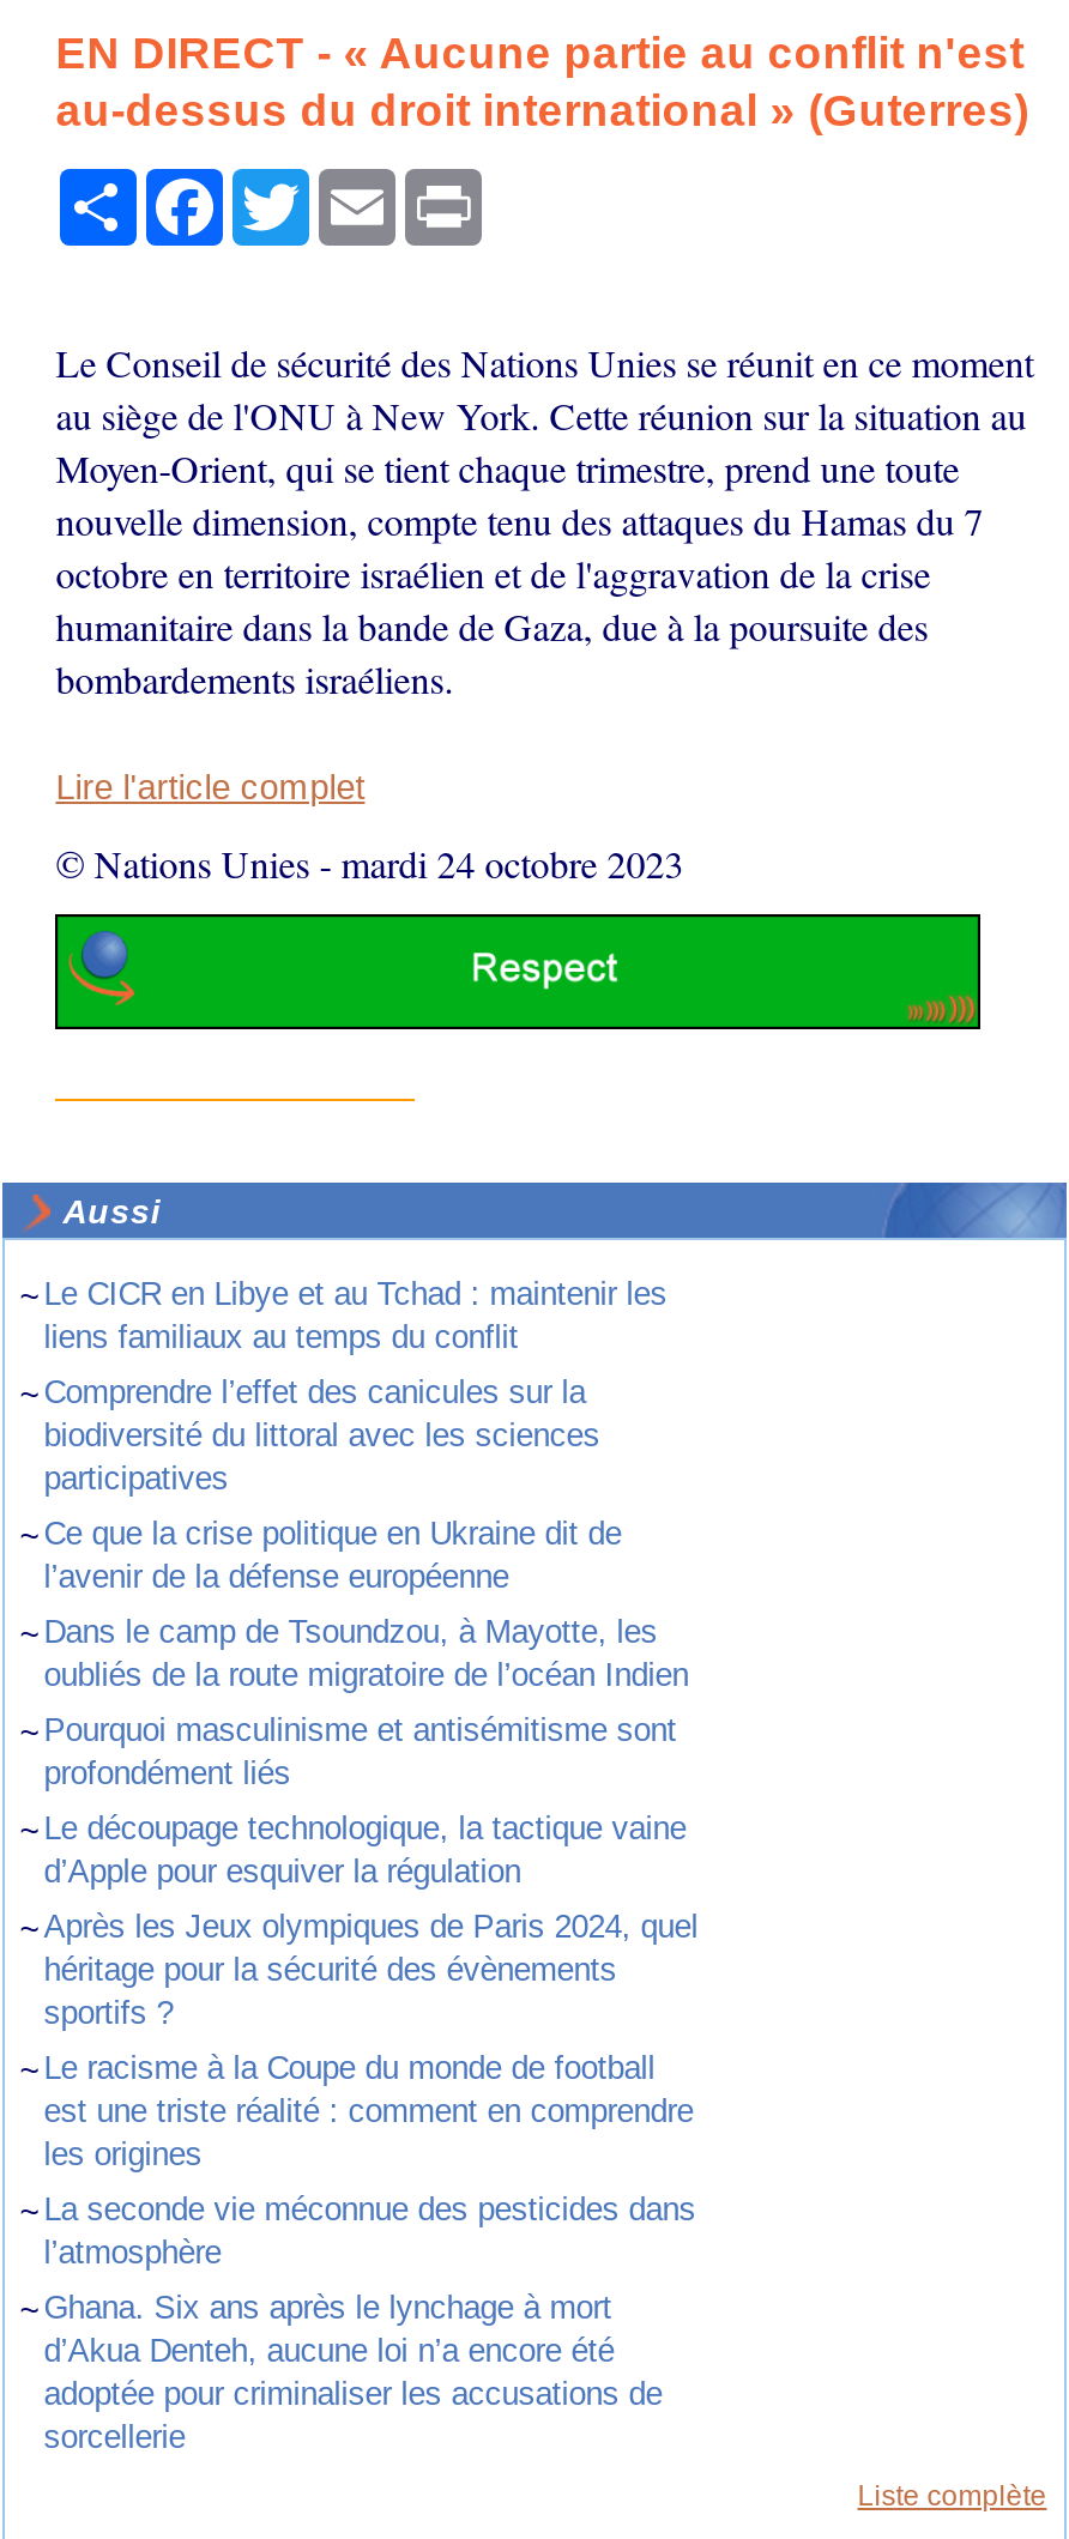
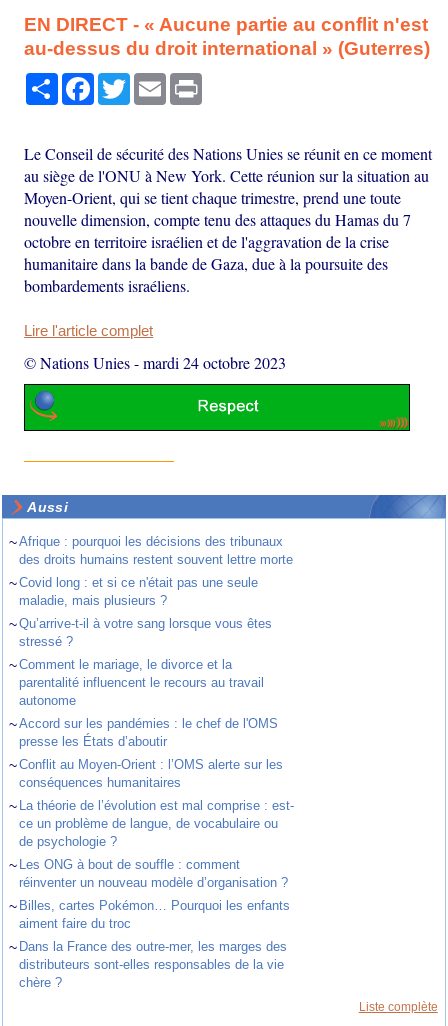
[20,1275,667,1354] ~ Le CICR en Libye et au Tchad : maintenir les | liens familiaux au temps du conflit -> [9,534,293,567] ~ Afrique : pourquoi les décisions des tribunaux | des droits humains restent souvent lettre morte
[20,1373,600,1495] ~ Comprendre l’effet des canicules sur la | biodiversité du littoral avec les sciences | participatives -> [9,575,258,608] ~ Covid long : et si ce n'était pas une seule | maladie, mais plusieurs ?
[20,1515,621,1594] ~ Ce que la crise politique en Ukraine dit de | l’avenir de la défense européenne -> [9,616,272,649] ~ Qu’arrive-t-il à votre sang lorsque vous êtes | stressé ?
[20,1613,688,1692] ~ Dans le camp de Tsoundzou, à Mayotte, les | oubliés de la route migratoire de l’océan Indien -> [9,657,264,708] ~ Comment le mariage, le divorce et la | parentalité influencent le recours au travail | autonome
[20,1711,676,1790] ~ Pourquoi masculinisme et antisémitisme sont | profondément liés -> [9,716,278,749] ~ Accord sur les pandémies : le chef de l'OMS | presse les États d’aboutir
[20,1809,686,1888] ~ Le découpage technologique, la tactique vaine | d’Apple pour esquiver la régulation -> [9,757,283,790] ~ Conflit au Moyen-Orient : l’OMS alerte sur les | conséquences humanitaires
[20,1908,698,2030] ~ Après les Jeux olympiques de Paris 2024, quel | héritage pour la sécurité des évènements | sportifs ? -> [9,798,294,849] ~ La théorie de l’évolution est mal comprise : est- | ce un problème de langue, de vocabulaire ou | de psychologie ?
[20,2049,693,2171] ~ Le racisme à la Coupe du monde de football | est une triste réalité : comment en comprendre | les origines -> [9,857,288,890] ~ Les ONG à bout de souffle : comment | réinventer un nouveau modèle d’organisation ?
[20,2190,696,2269] ~ La seconde vie méconnue des pesticides dans | l’atmosphère -> [9,898,290,931] ~ Billes, cartes Pokémon… Pourquoi les enfants | aiment faire du troc
[20,2289,662,2454] ~ Ghana. Six ans après le lynchage à mort | d’Akua Denteh, aucune loi n’a encore été | adoptée pour criminaliser les accusations de | sorcellerie -> [9,939,287,990] ~ Dans la France des outre-mer, les marges des | distributeurs sont-elles responsables de la vie | chère ?

